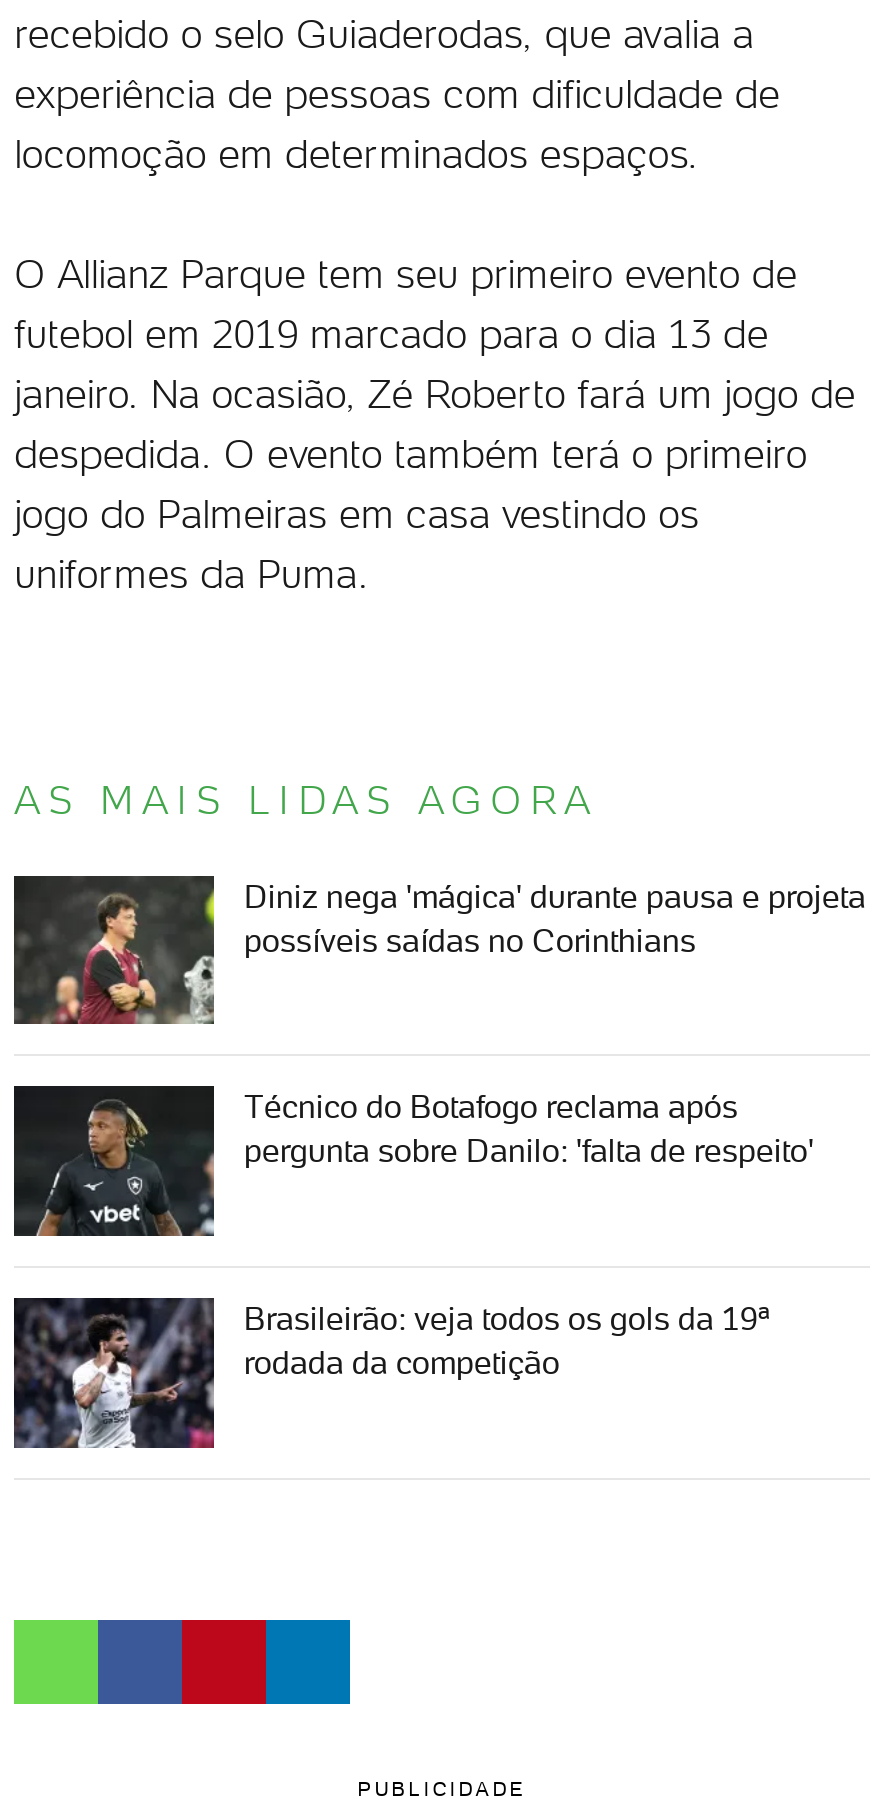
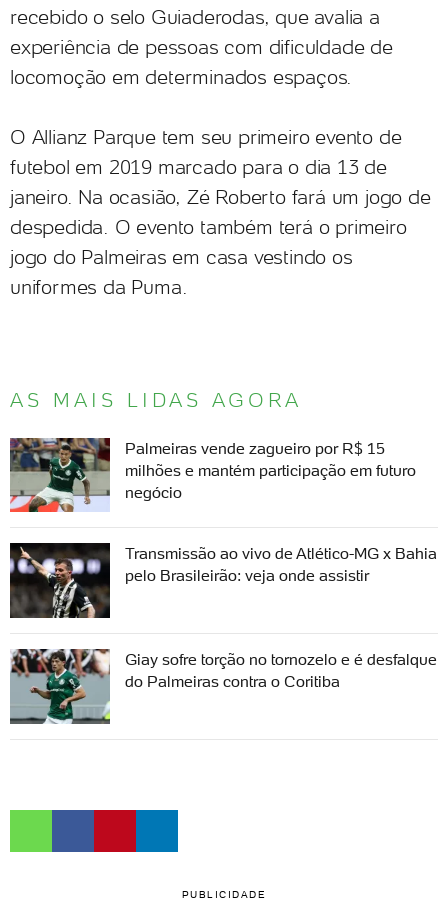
[12,874,866,1026] [image] | Diniz nega 'mágica' durante pausa e projeta | possíveis saídas no Corinthians -> [9,437,416,513] [image] | Palmeiras vende zagueiro por R$ 15 | milhões e mantém participação em futuro | negócio
[12,1089,814,1238] [image] | Técnico do Botafogo reclama após | pergunta sobre Danilo: 'falta de respeito' -> [9,544,437,619] [image] | Transmissão ao vivo de Atlético-MG x Bahia | pelo Brasileirão: veja onde assistir
[12,1296,770,1448] [image] | Brasileirão: veja todos os gols da 19ª | rodada da competição -> [10,648,437,724] [image] | Giay sofre torção no tornozelo e é desfalque | do Palmeiras contra o Coritiba

